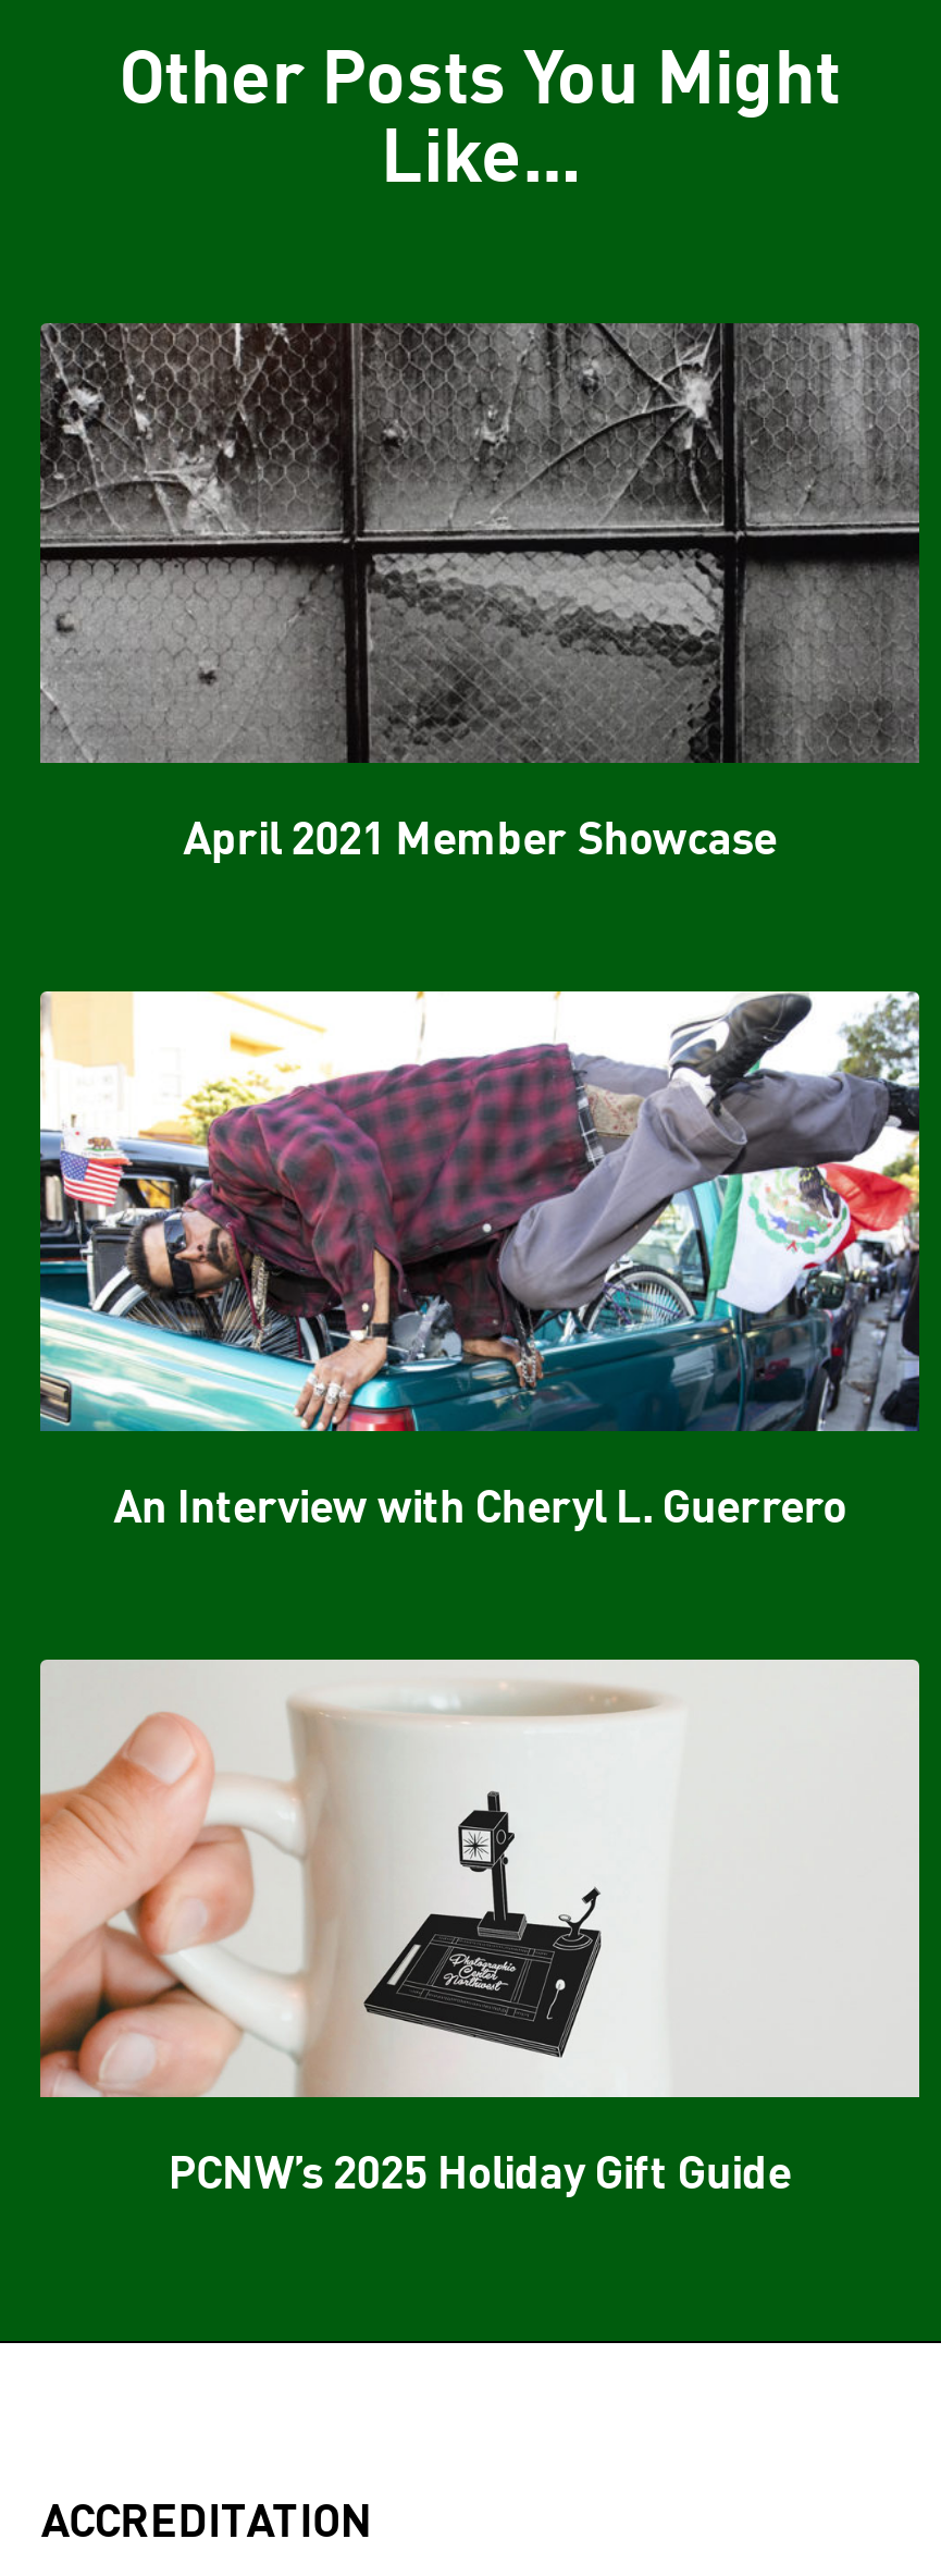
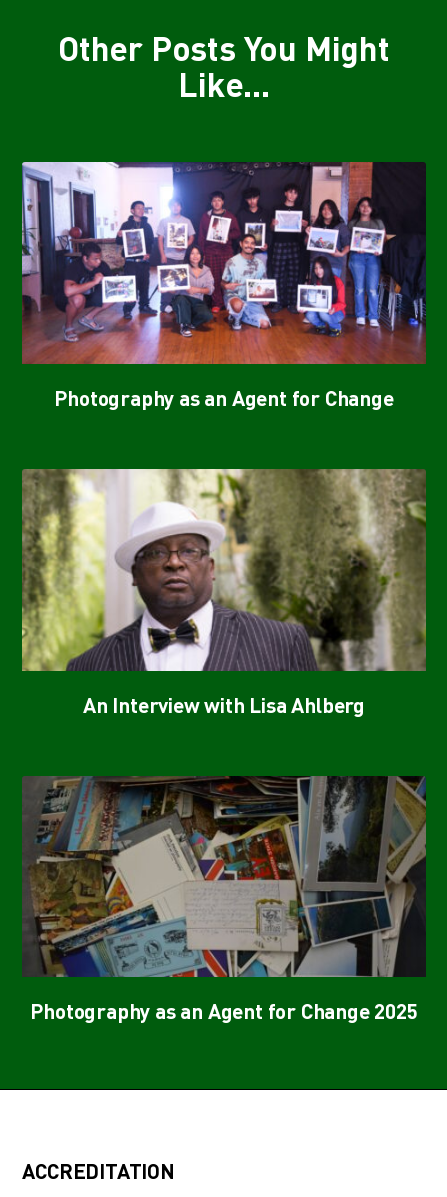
[38,321,921,863] [image] | April 2021 Member Showcase -> [21,161,426,410] [image] | Photography as an Agent for Change
[38,989,921,1531] [image] | An Interview with Cheryl L. Guerrero -> [21,468,427,717] [image] | An Interview with Lisa Ahlberg
[38,1657,921,2198] [image] | PCNW’s 2025 Holiday Gift Guide -> [22,775,427,1023] [image] | Photography as an Agent for Change 2025

